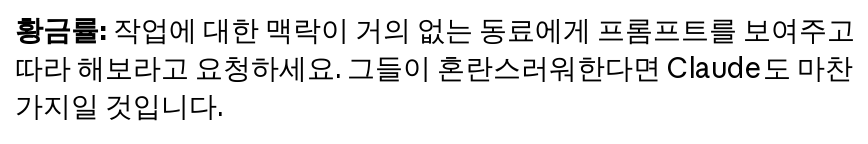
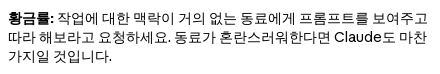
[15,50,853,86] 따라 해보라고 요청하세요. 그들이 혼란스러워한다면 Claude도 마찬 -> [8,28,427,46] 따라 해보라고 요청하세요. 동료가 혼란스러워한다면 Claude도 마찬

